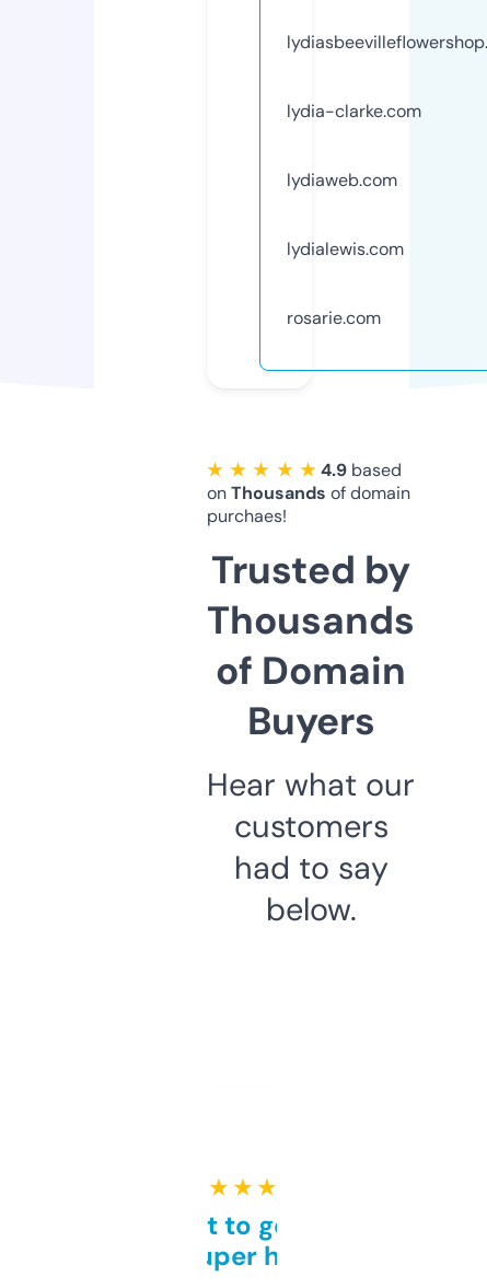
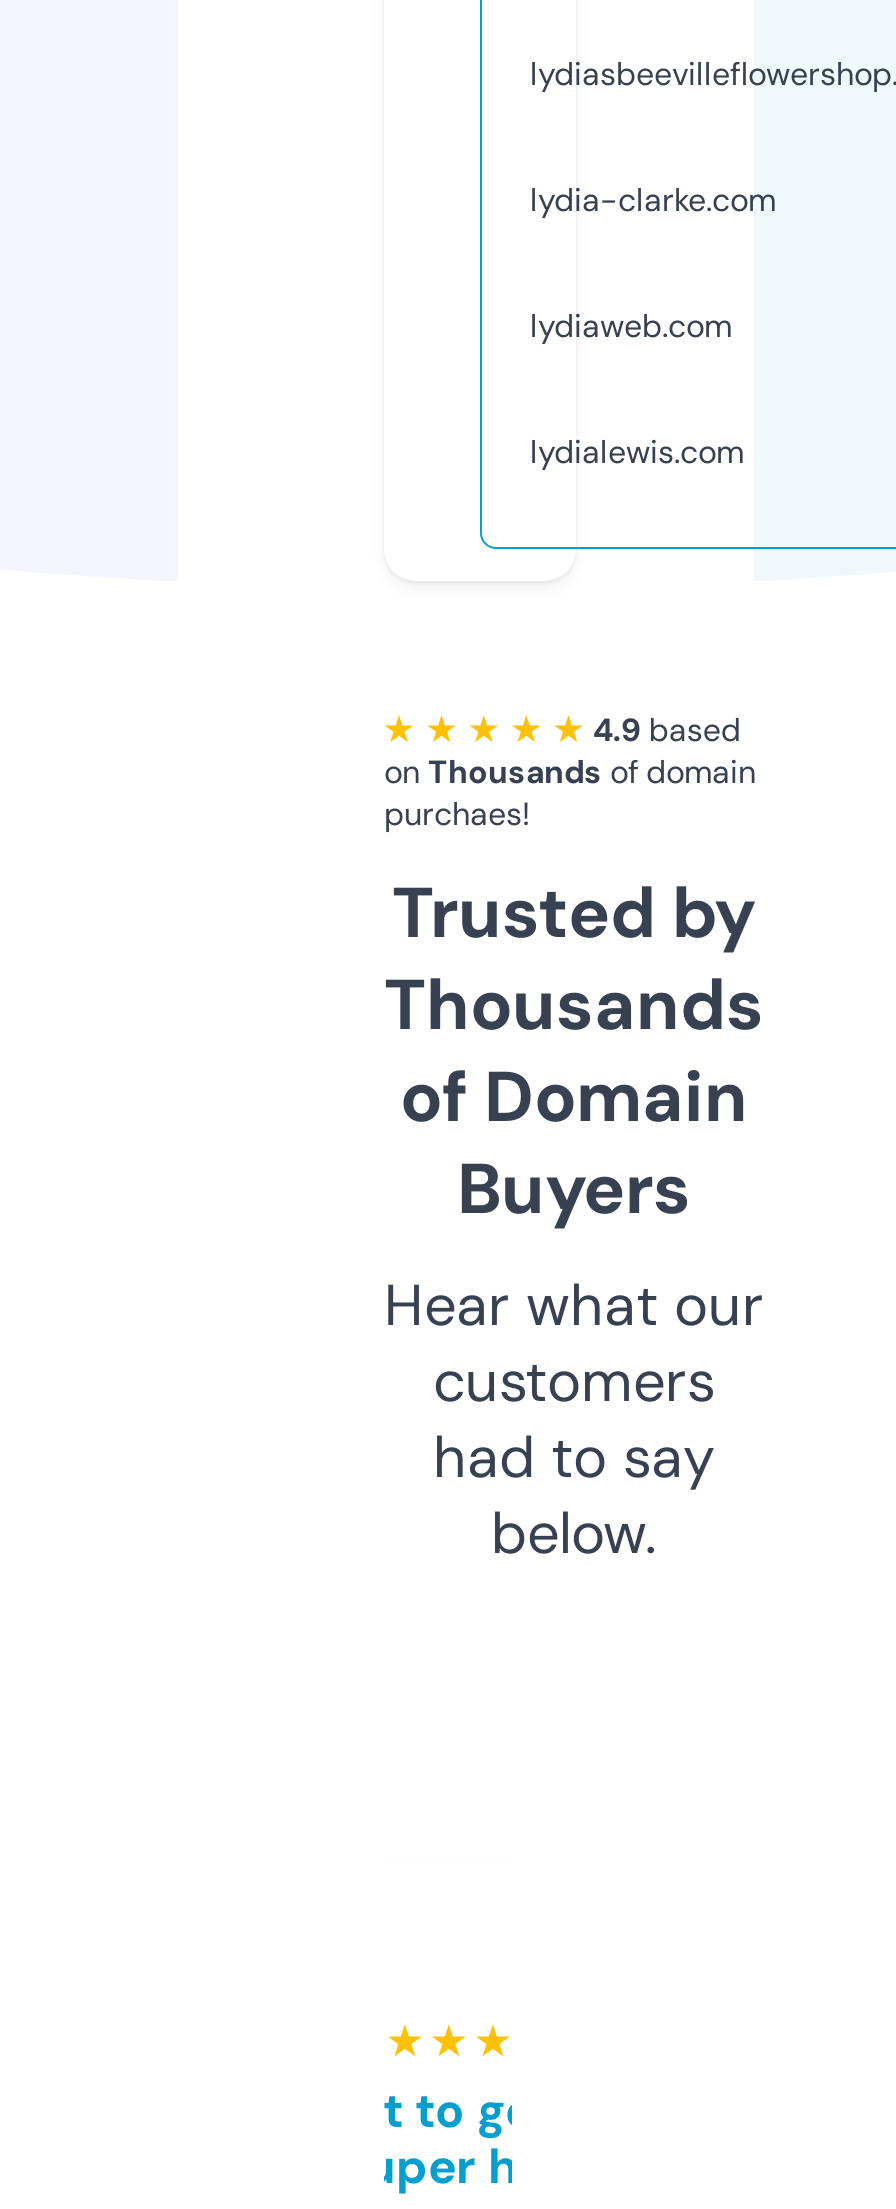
[287,306,381,329] rosarie.com -> none

